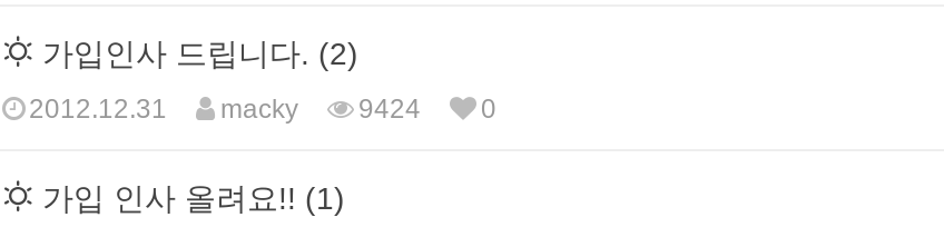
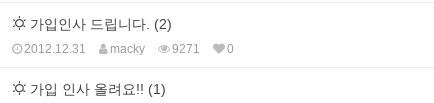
[29,93,496,125] 2012.12.31 macky 9424 0 -> [24,42,234,56] 2012.12.31 macky 9271 0

